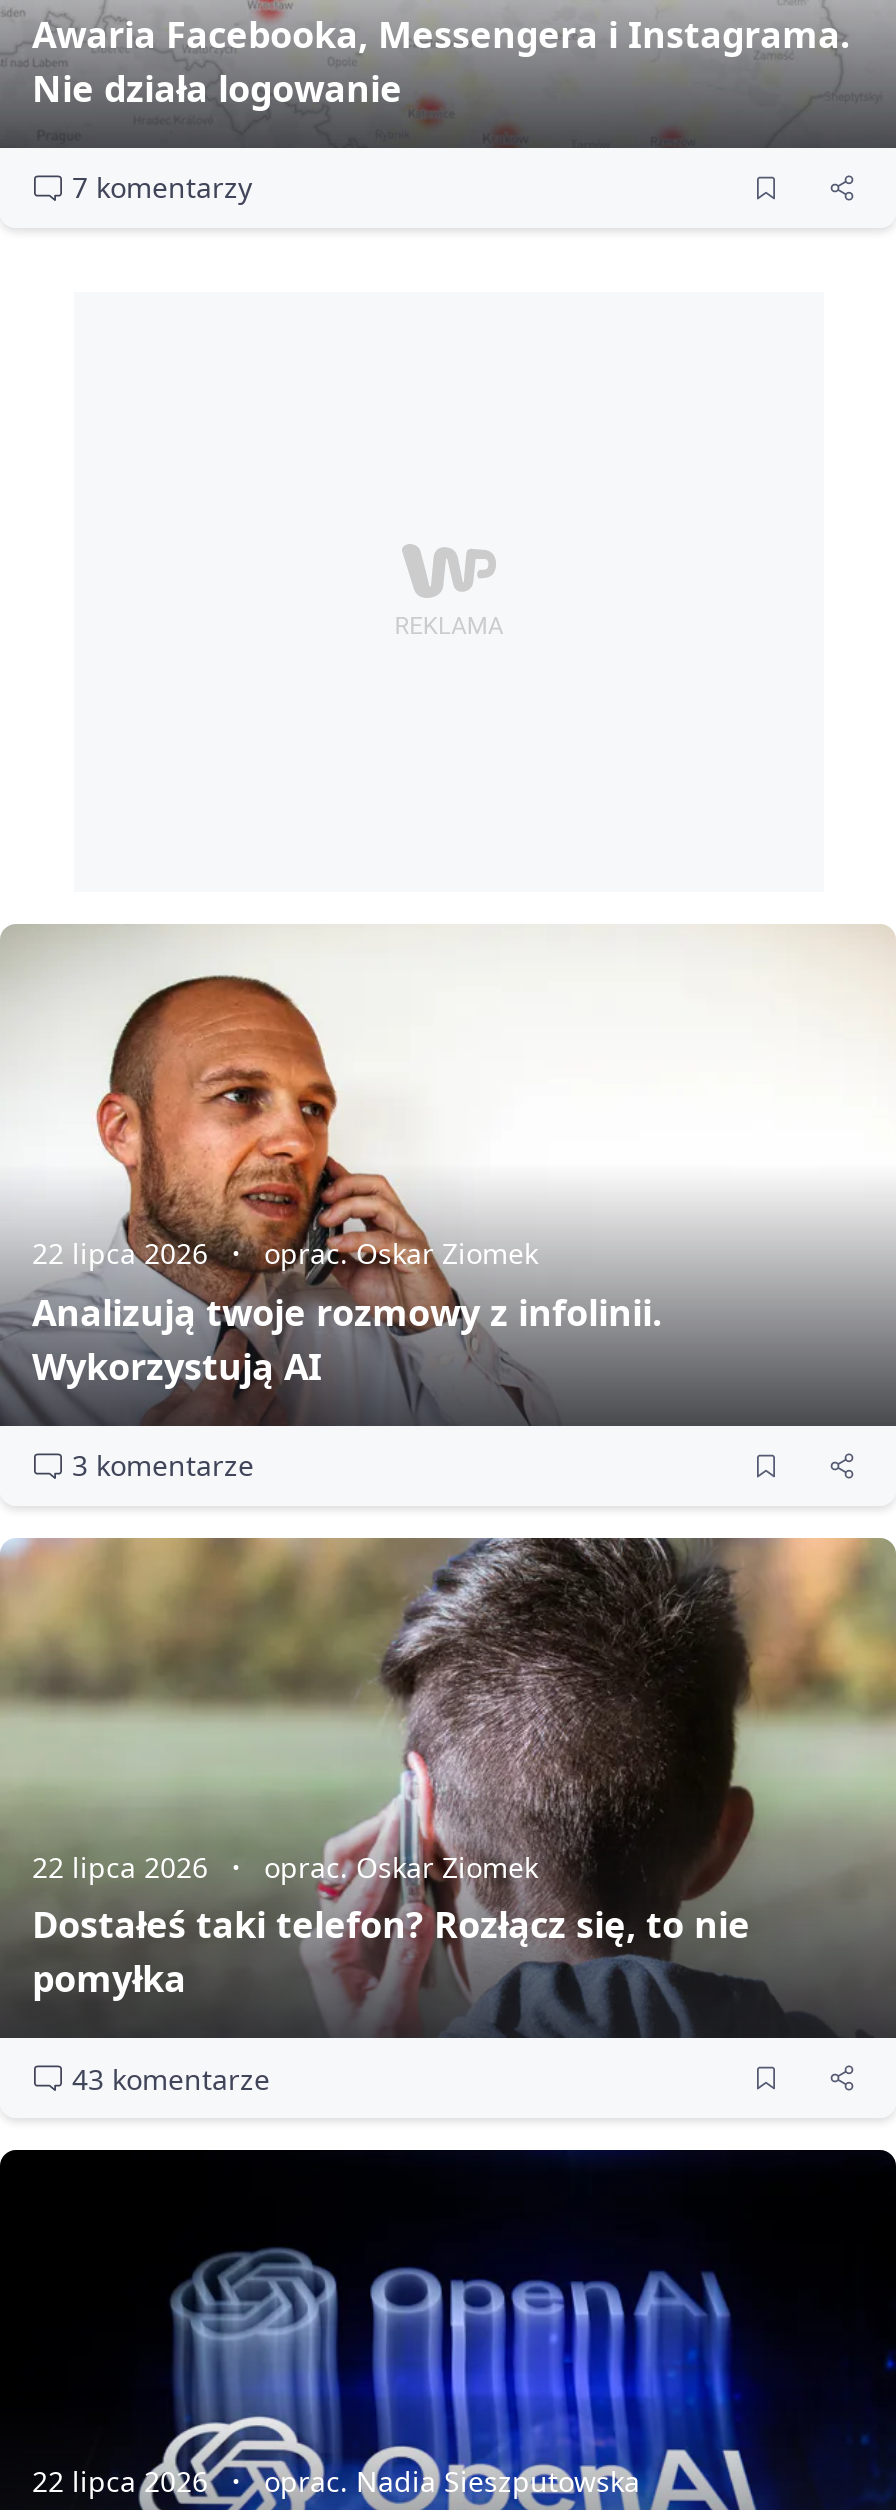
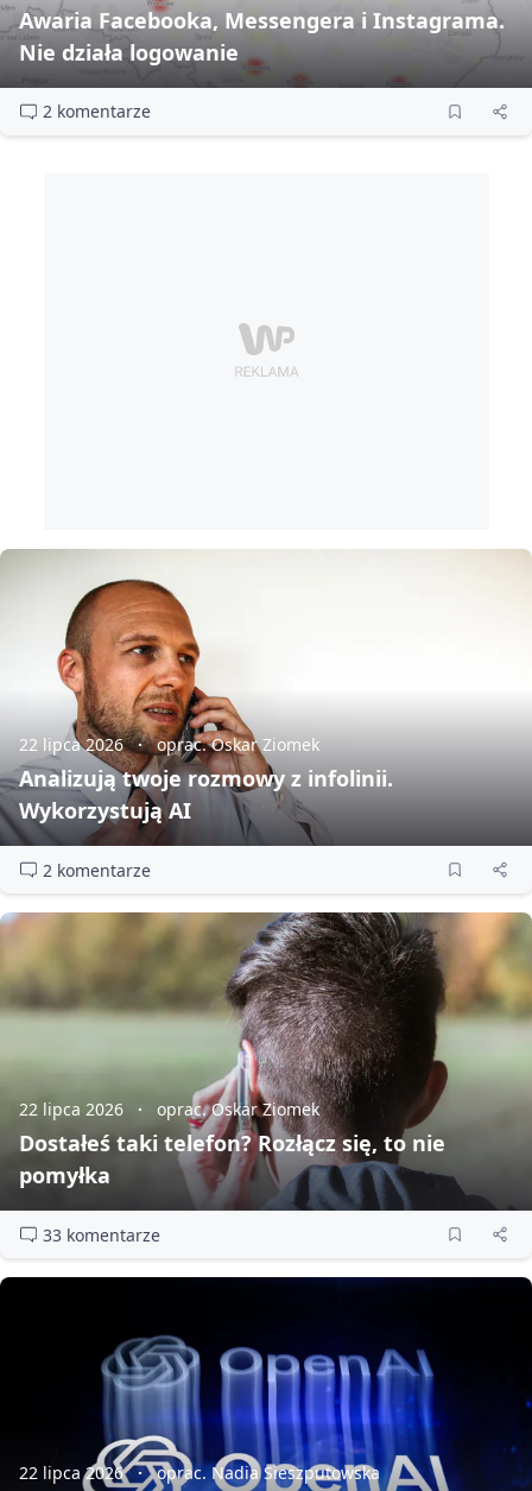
[72,168,252,206] 7 komentarzy -> [43,100,151,123] 2 komentarze
[72,1446,254,1484] 3 komentarze -> [43,859,151,881] 2 komentarze
[72,2059,270,2097] 43 komentarze -> [43,1223,160,1246] 33 komentarze

